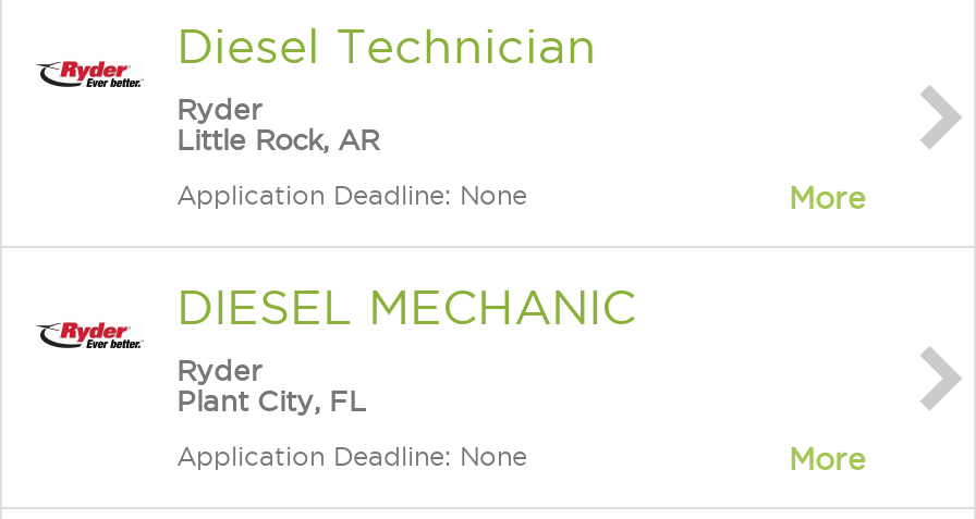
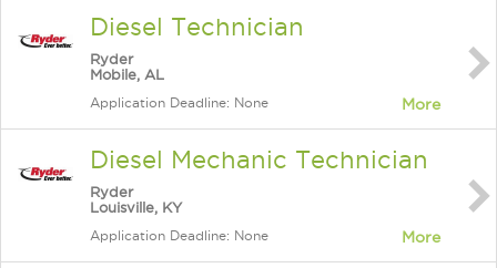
[176,124,379,155] Little Rock, AR -> [90,66,164,82] Mobile, AL
[176,281,636,333] DIESEL MECHANIC -> [90,146,428,173] Diesel Mechanic Technician
[176,385,366,416] Plant City, FL -> [90,199,182,215] Louisville, KY

